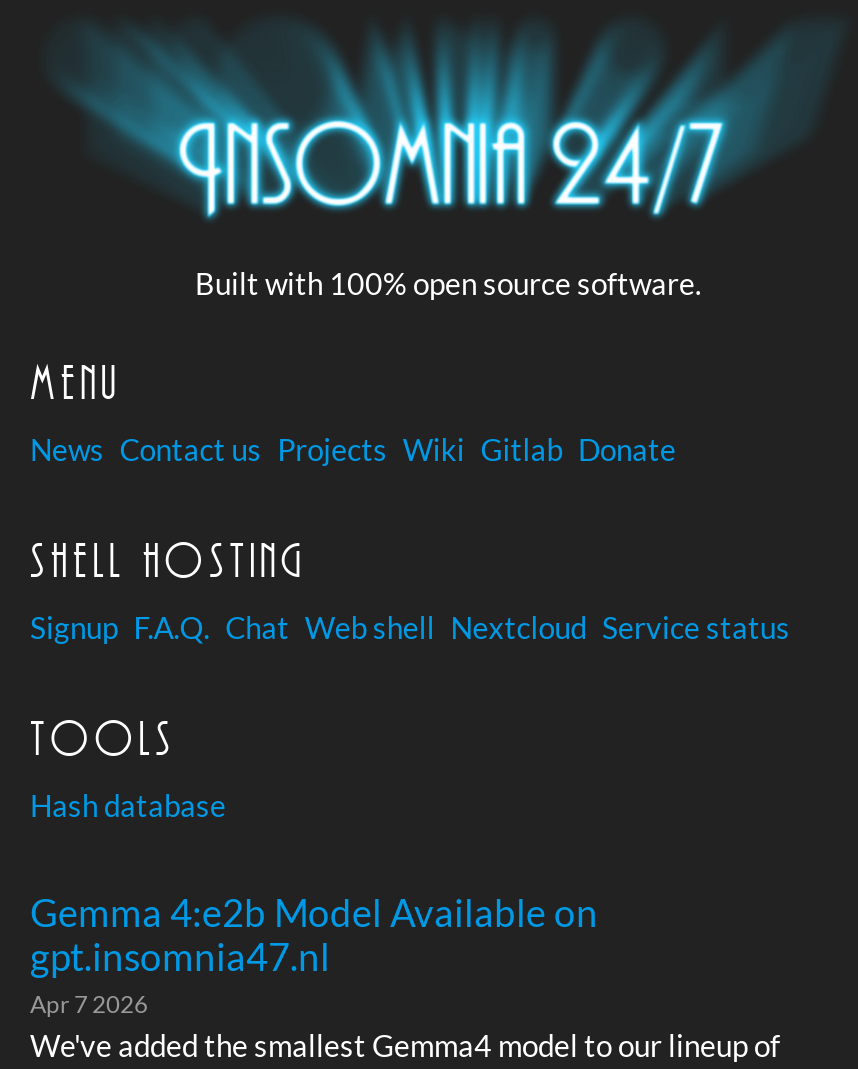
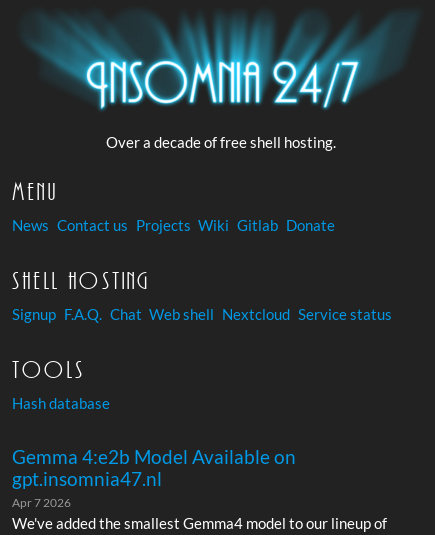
[195,265,701,301] Built with 100% open source software. -> [106,133,336,151] Over a decade of free shell hosting.

